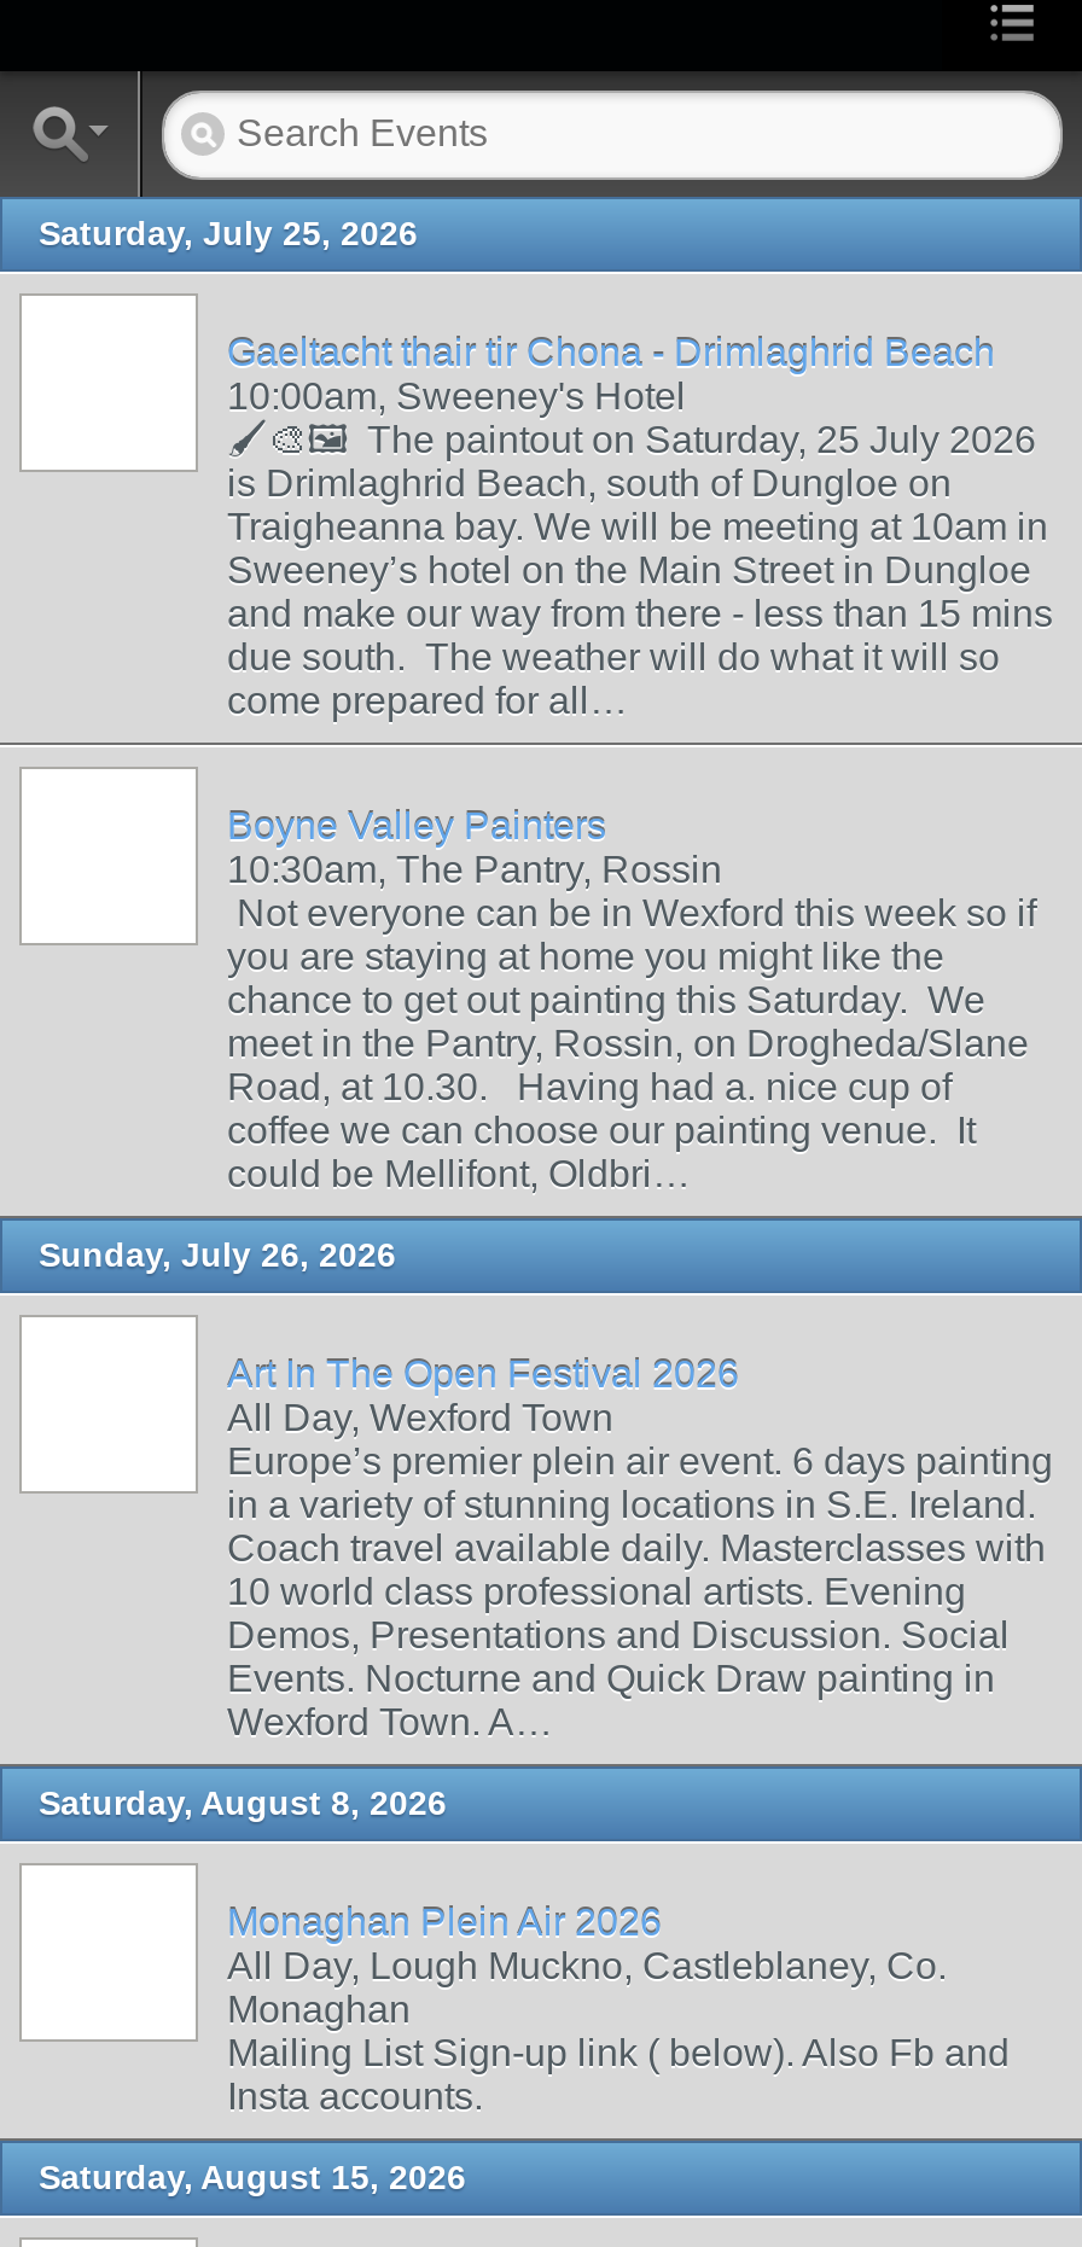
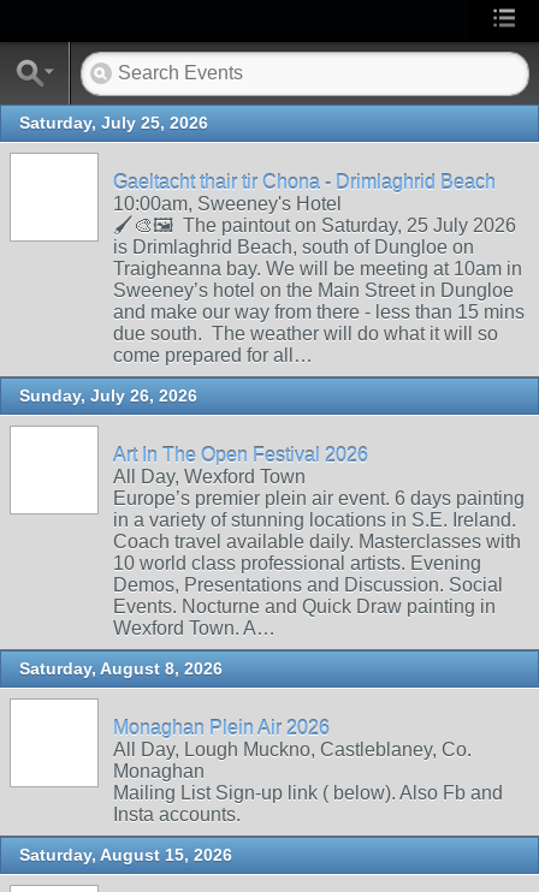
[227,805,1036,1194] Boyne Valley Painters | 10:30am, The Pantry, Rossin | Not everyone can be in Wexford this week so if | you are staying at home you might like the | chance to get out painting this Saturday. We | meet in the Pantry, Rossin, on Drogheda/Slane | Road, at 10.30. Having had a. nice cup of | coffee we can choose our painting venue. It | could be Mellifont, Oldbri… -> none

